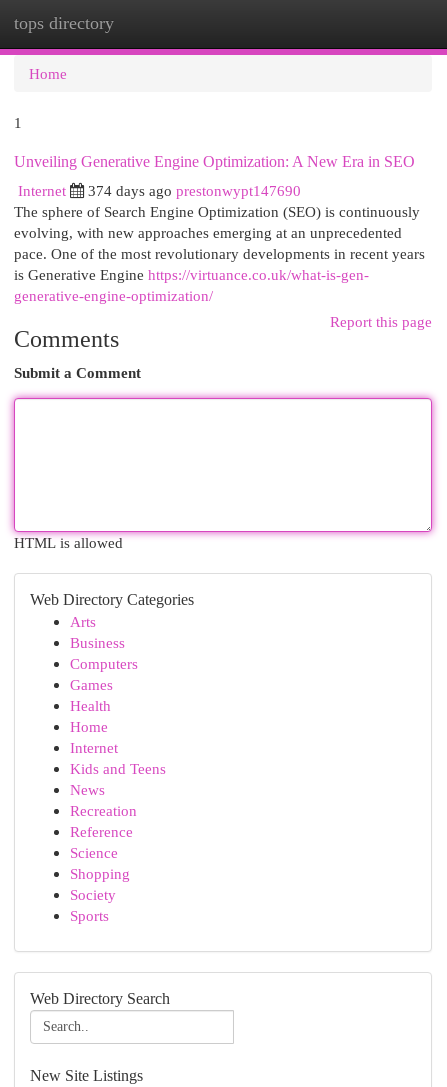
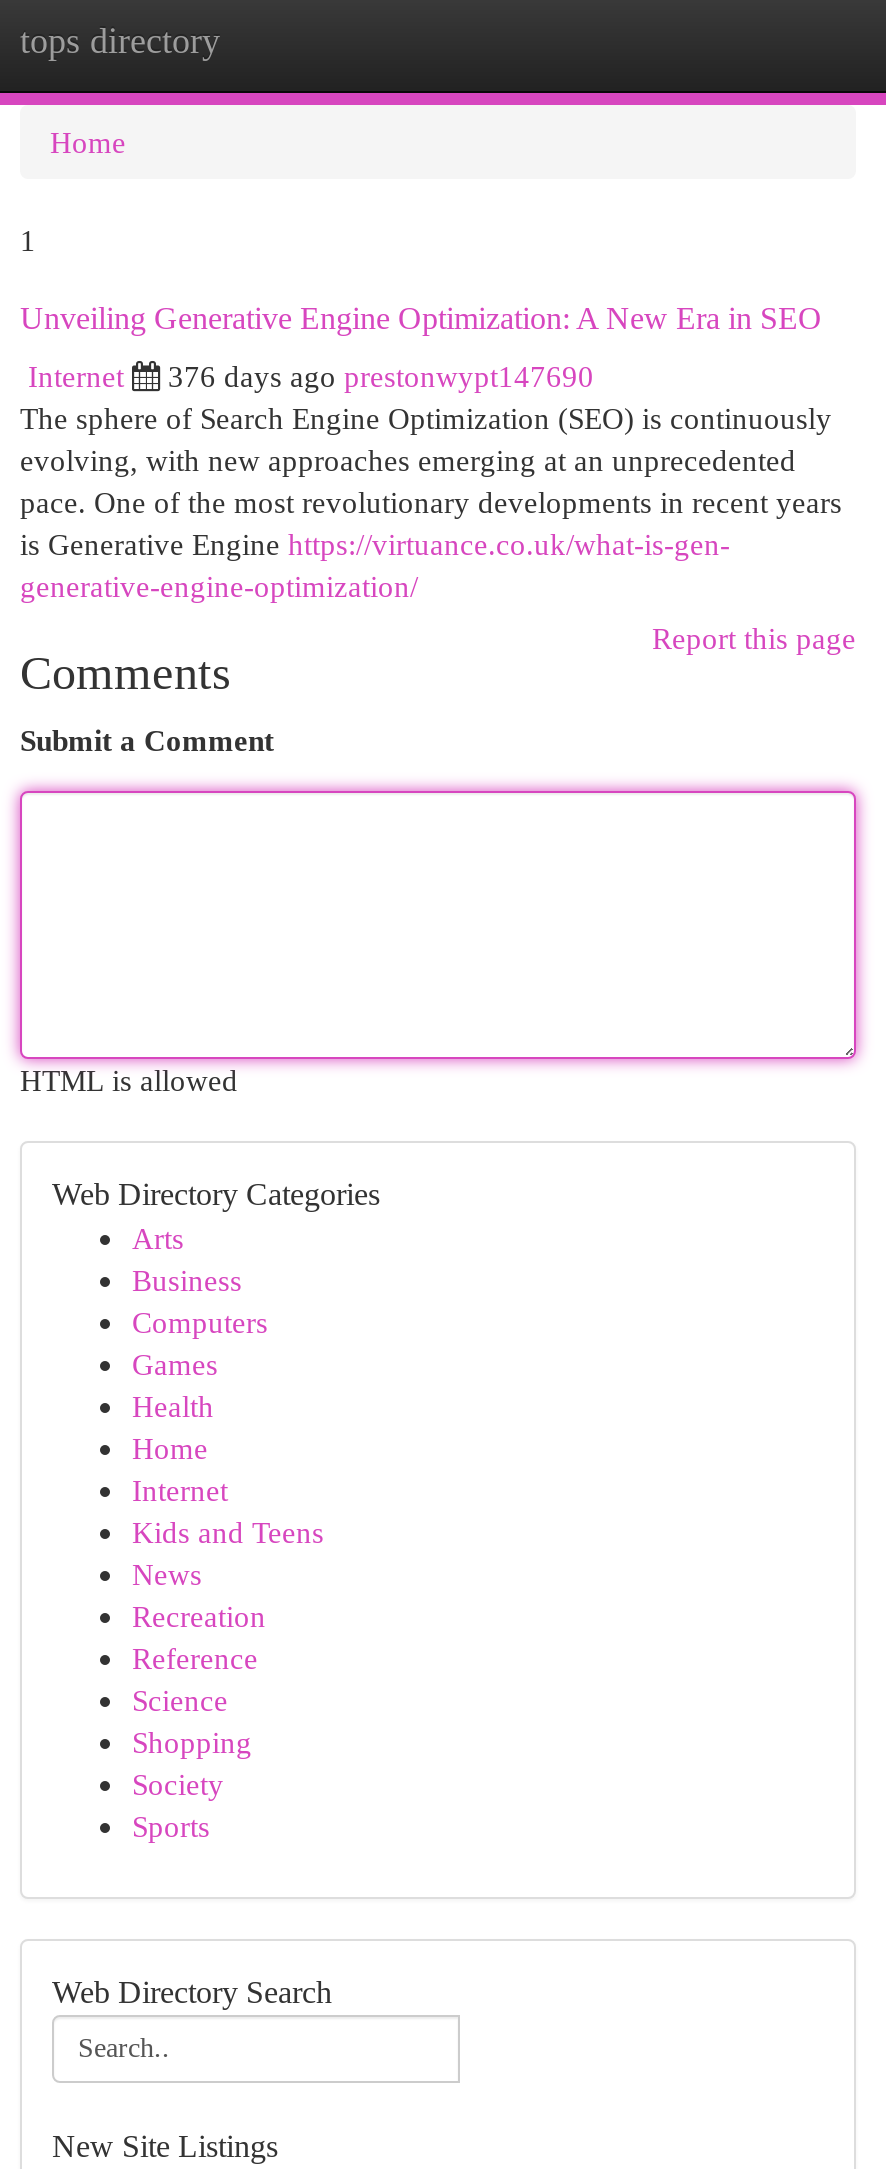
[88,182,301,199] 374 days ago prestonwypt147690 -> [168,359,594,393] 376 days ago prestonwypt147690

